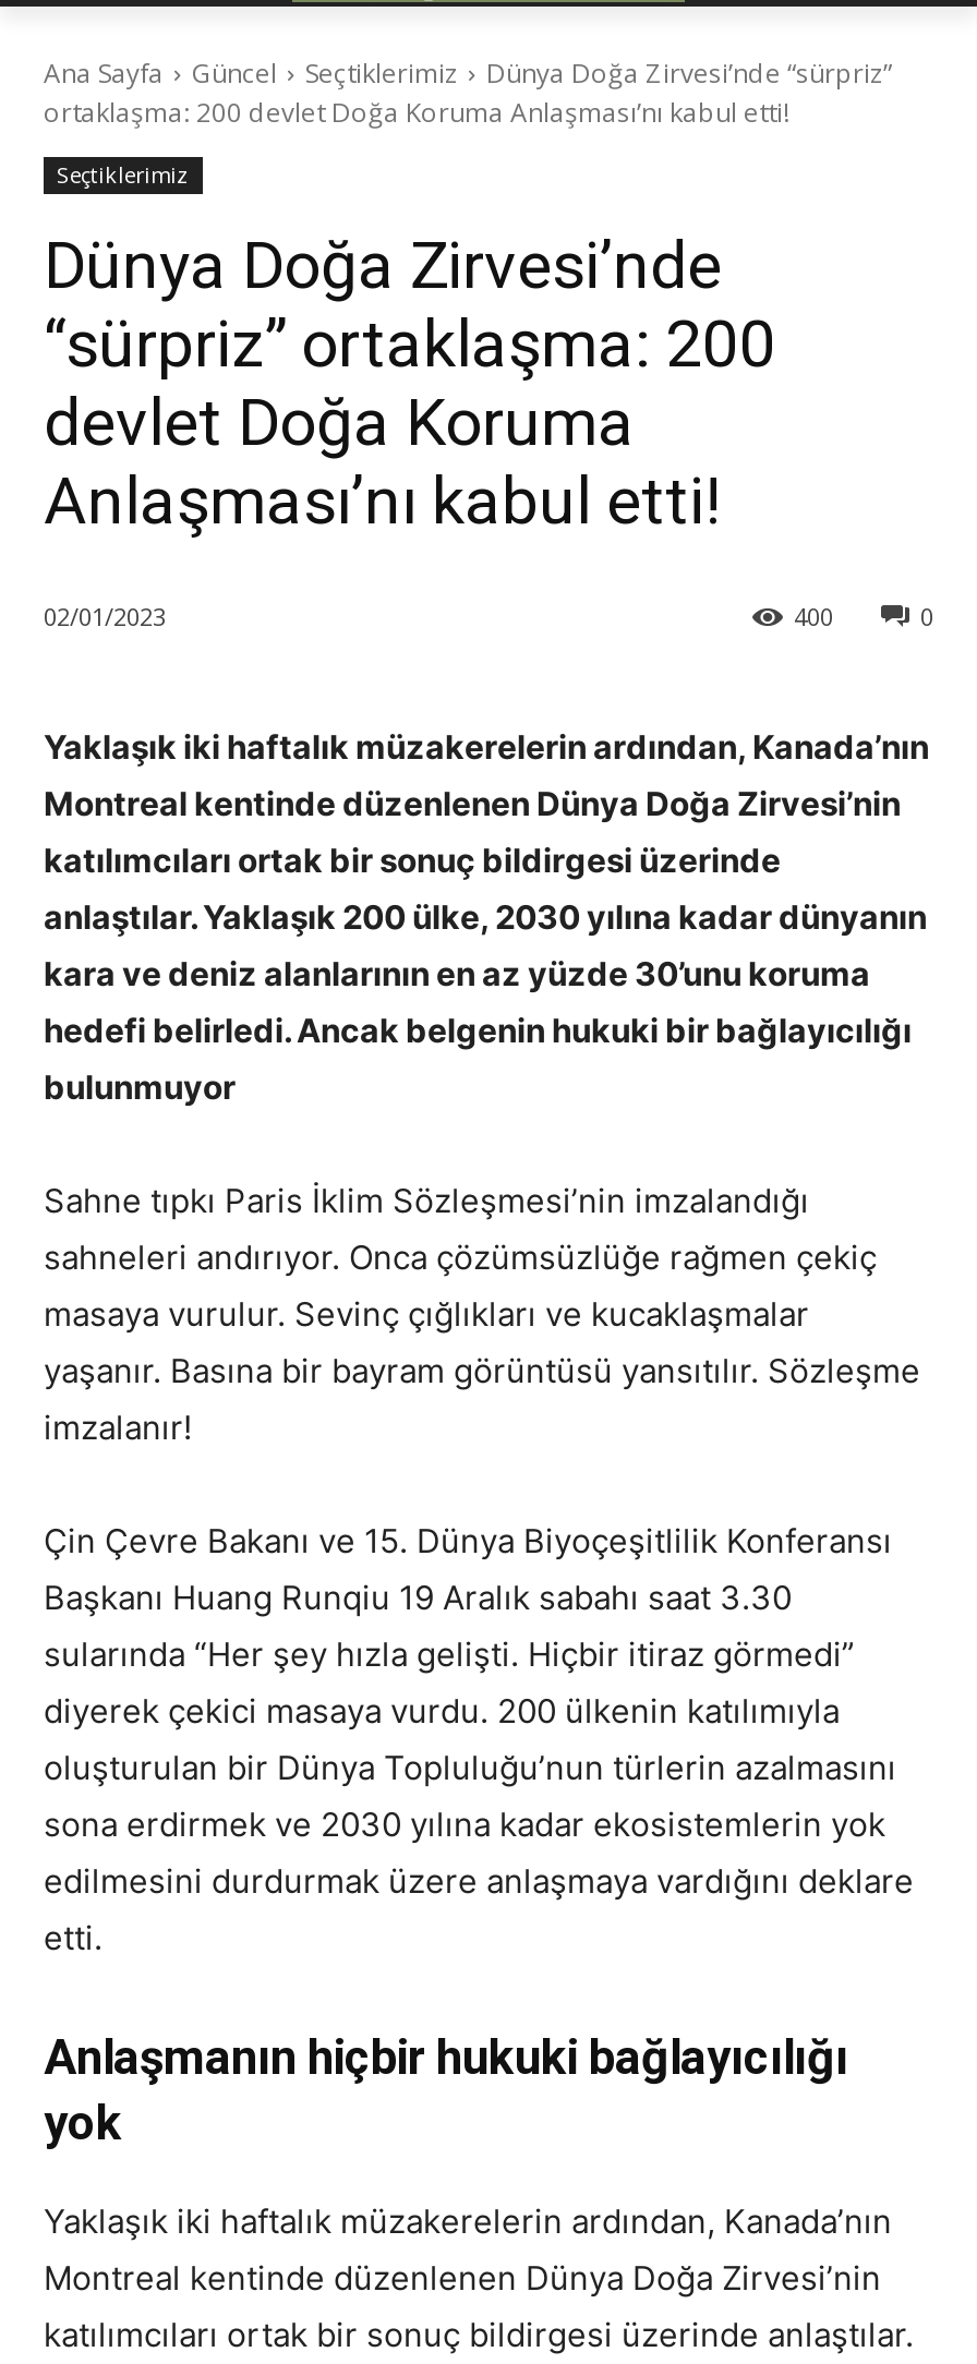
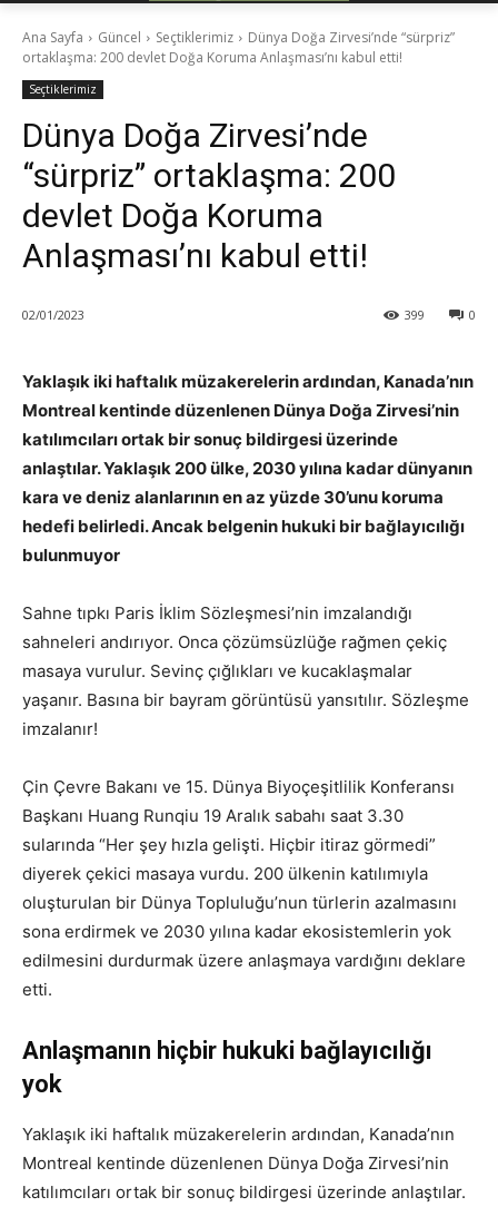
[794,600,833,633] 400 -> [405,306,425,323] 399

